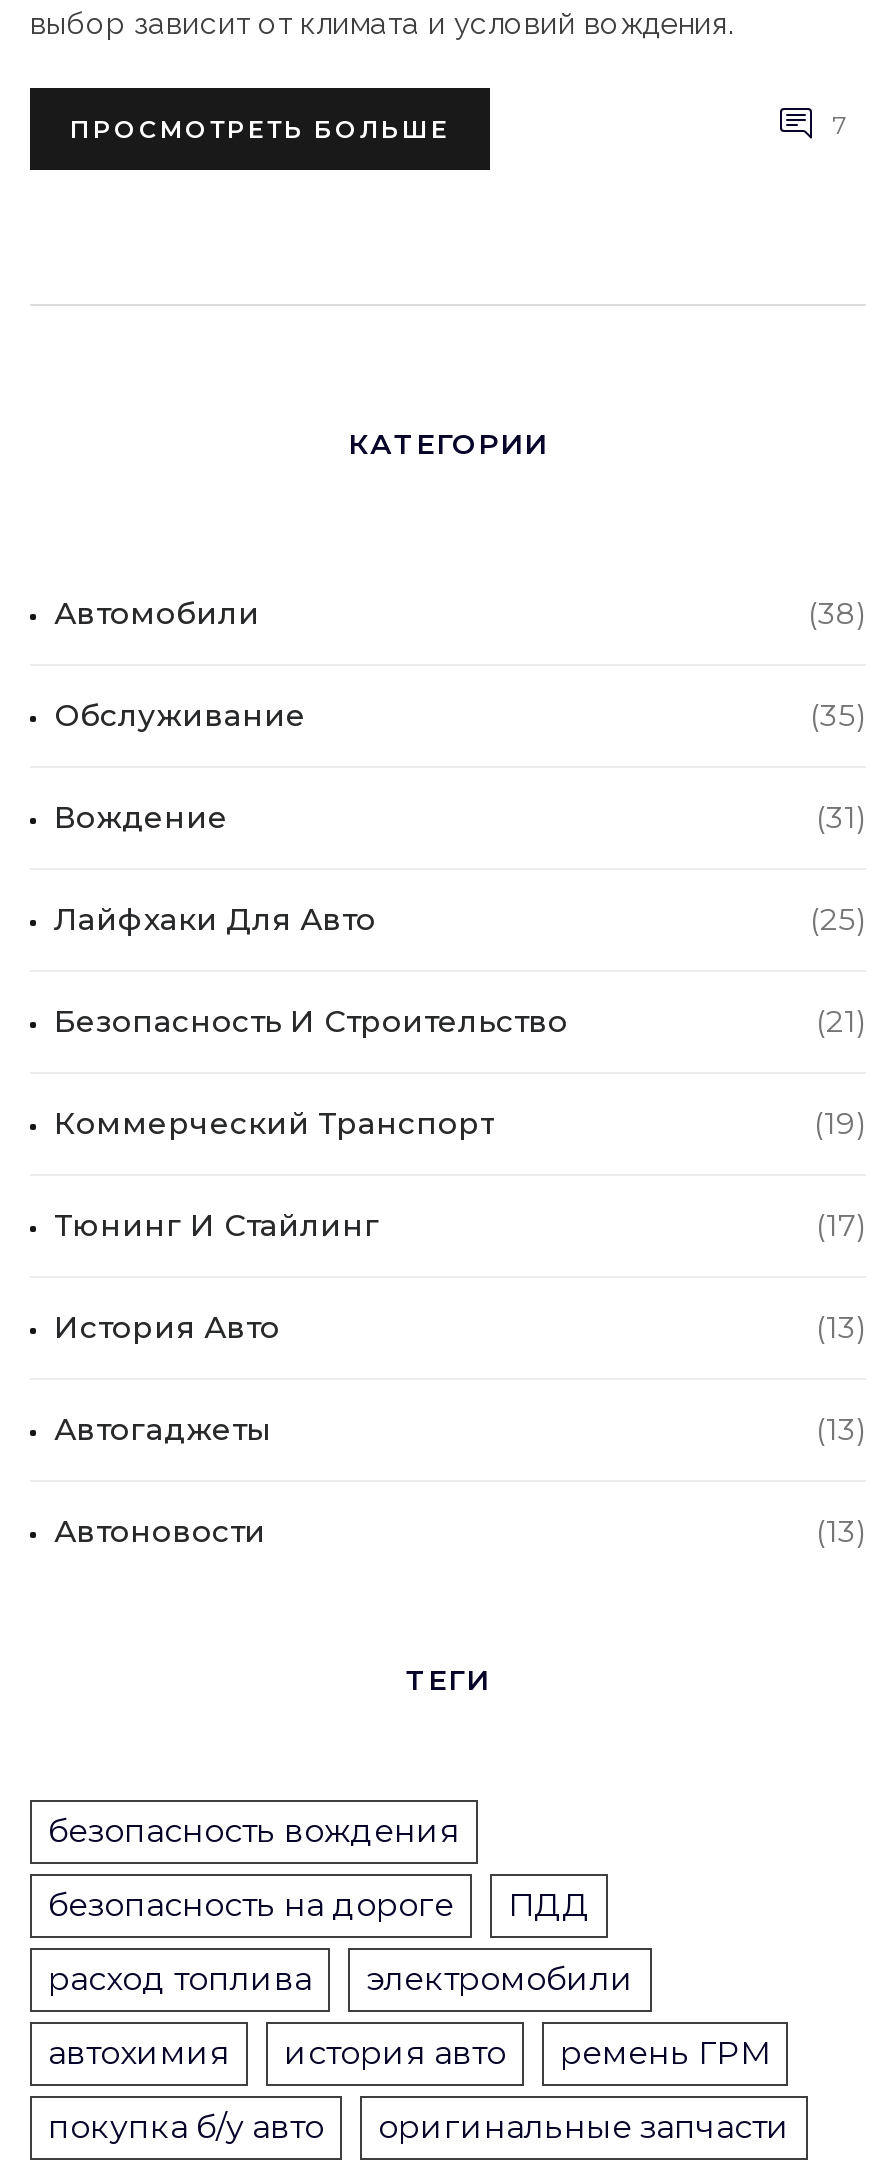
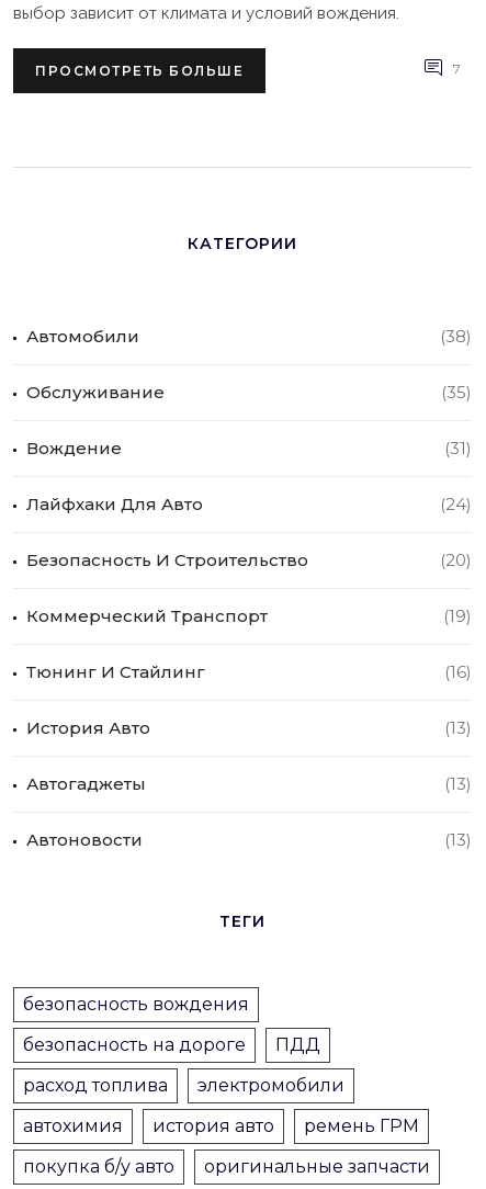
[810,900,866,938] (25) -> [440,494,472,515] (24)
[816,1002,866,1040] (21) -> [440,550,472,570] (20)
[816,1206,866,1244] (17) -> [444,662,472,682] (16)

